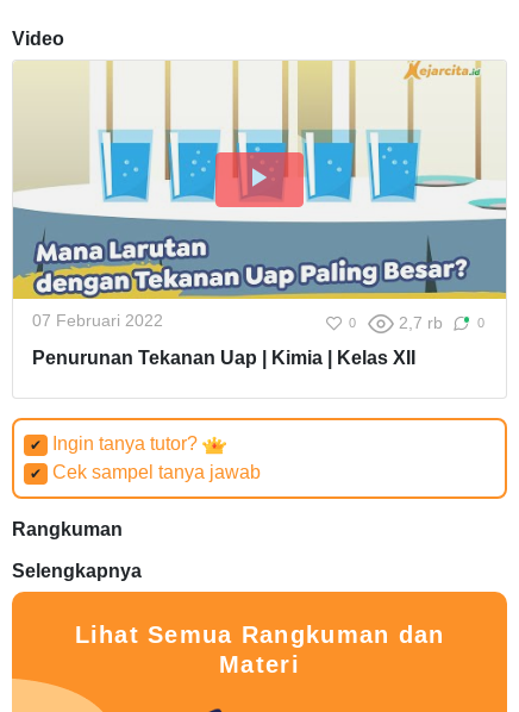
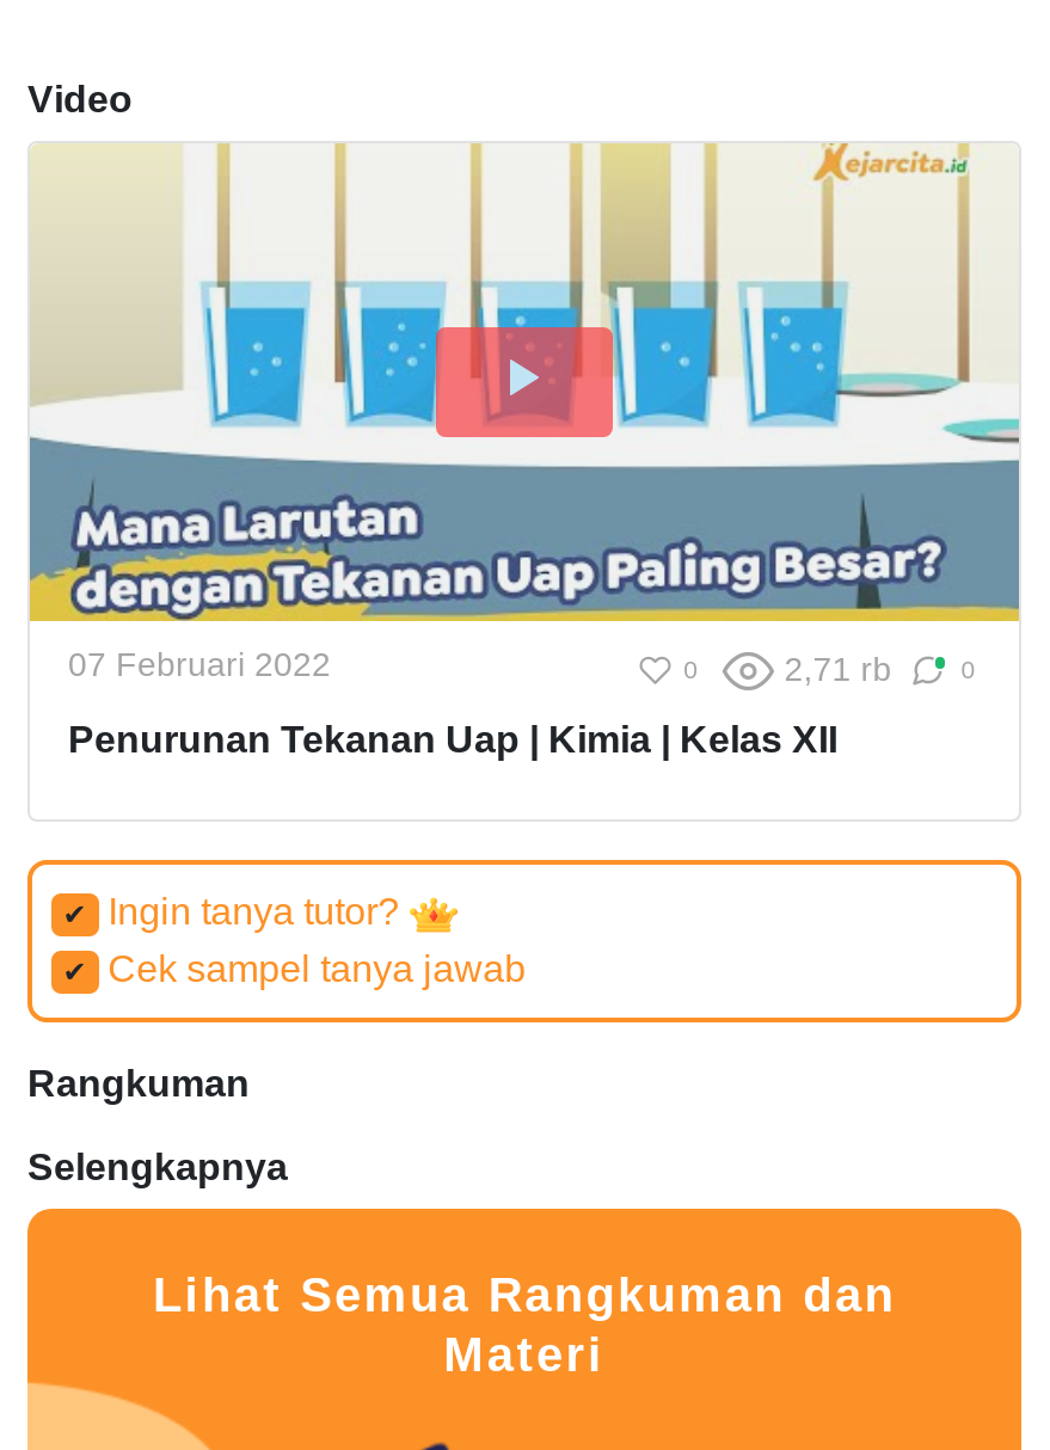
[399,313,443,332] 2,7 rb -> [784,650,892,688] 2,71 rb

